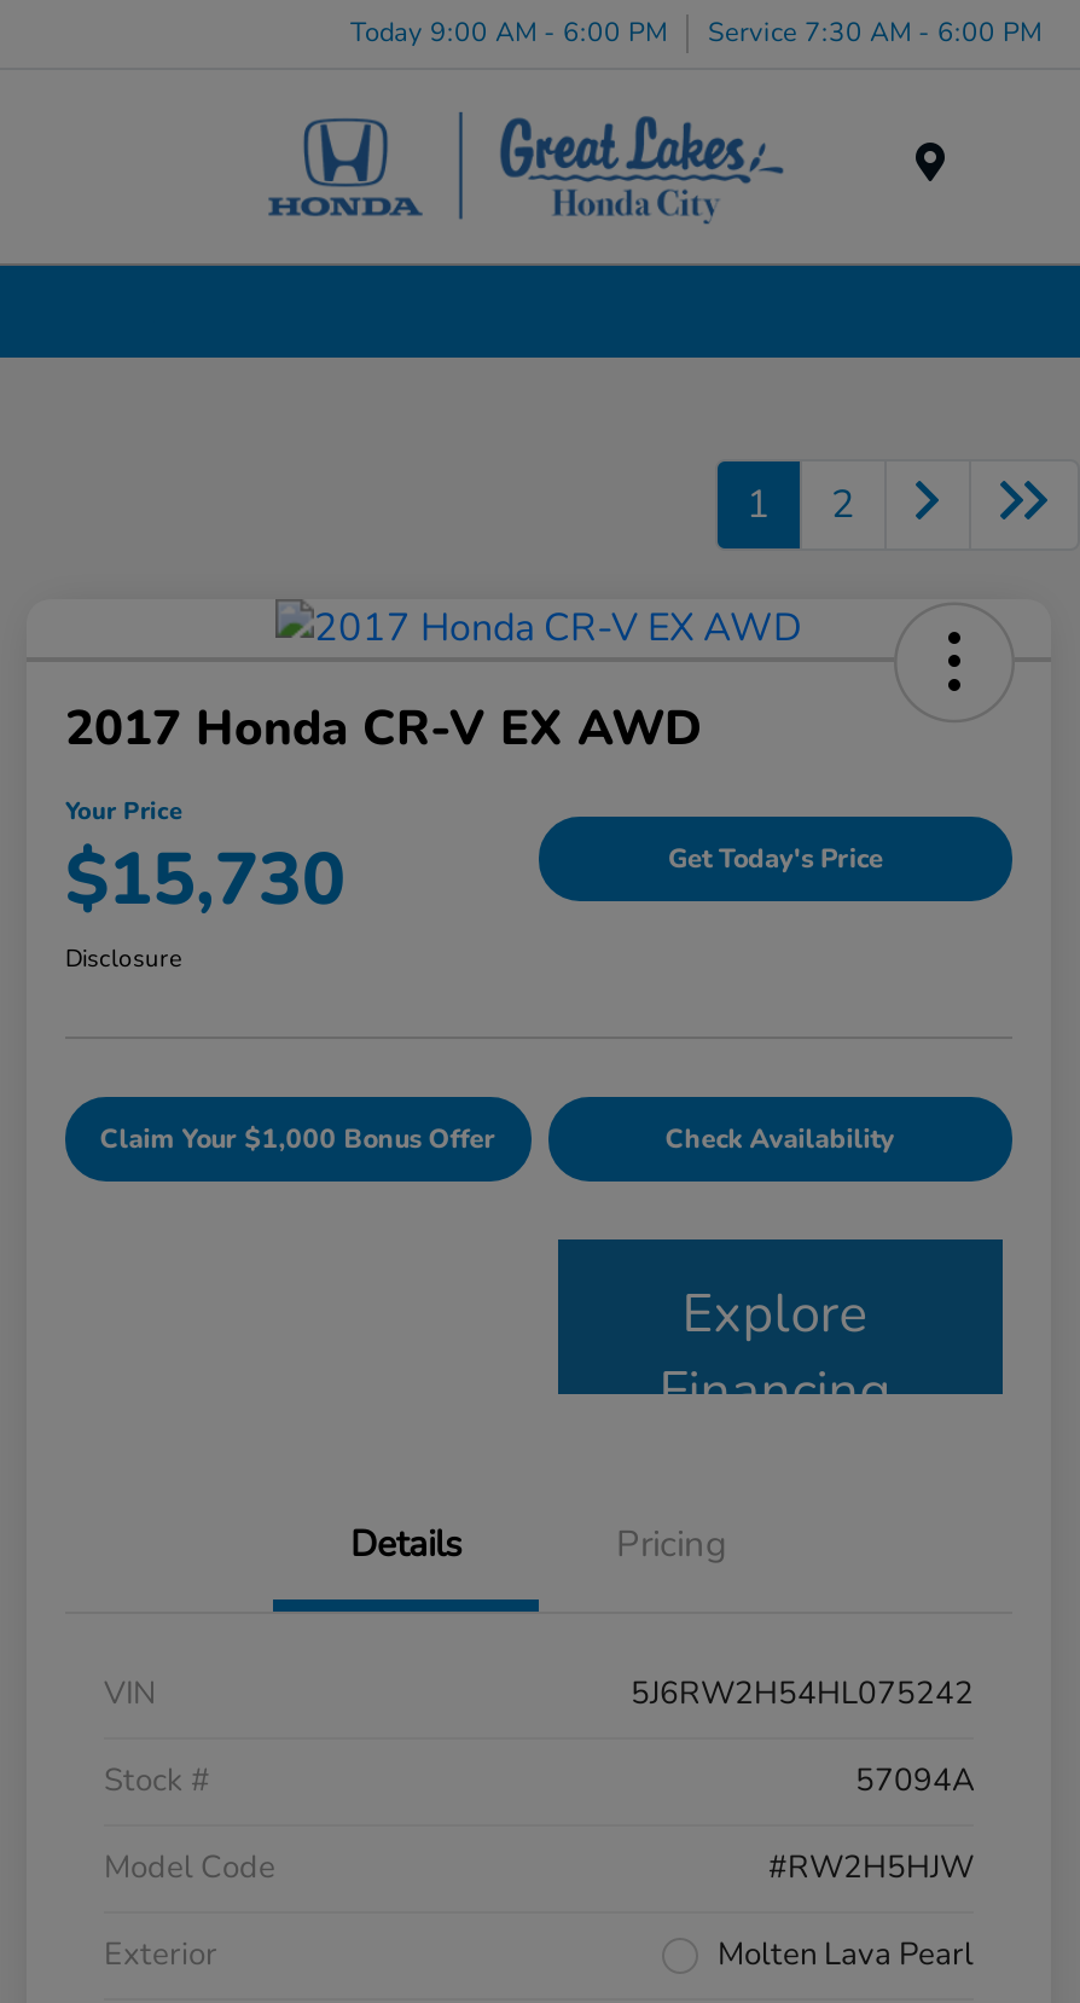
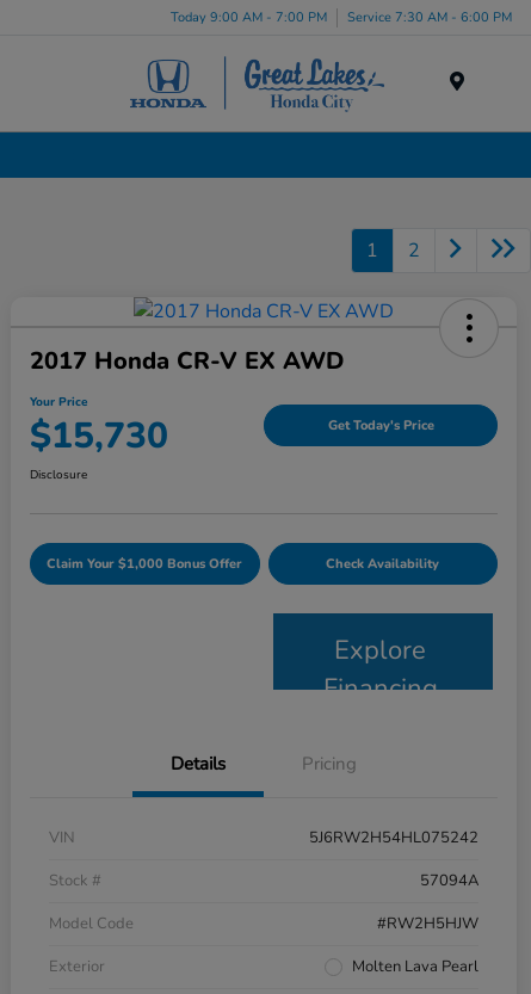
[350,13,1041,50] Today 9:00 AM - 6:00 PM Service 7:30 AM - 6:00 PM -> [171,8,512,26] Today 9:00 AM - 7:00 PM Service 7:30 AM - 6:00 PM

